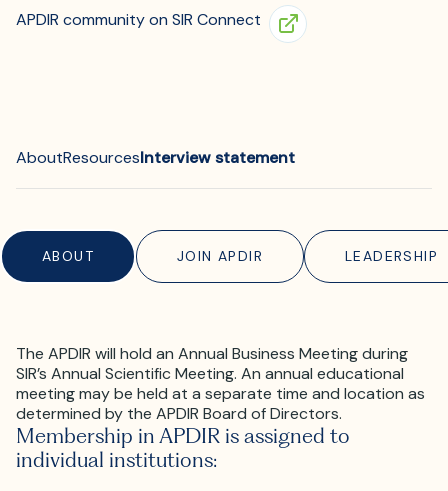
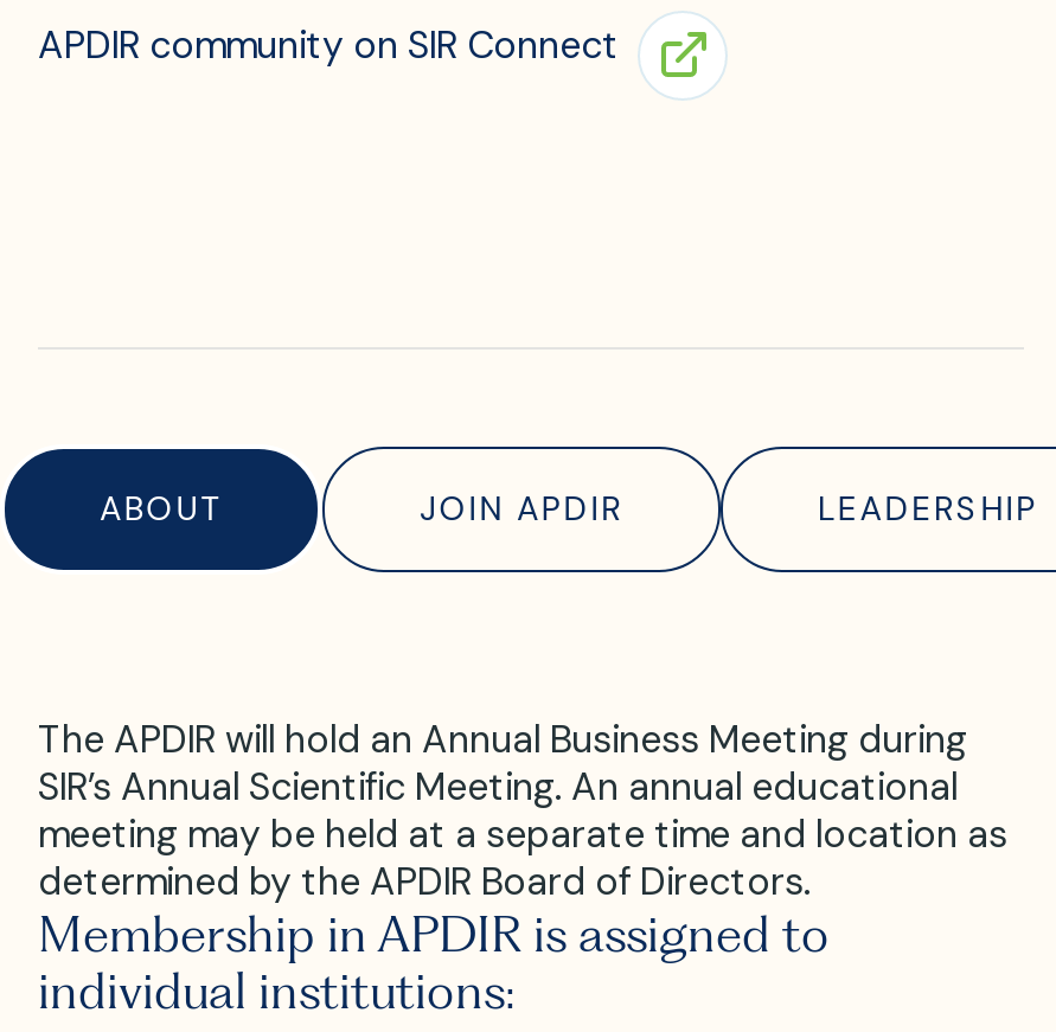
[16,147,295,168] AboutResourcesInterview statement -> none

